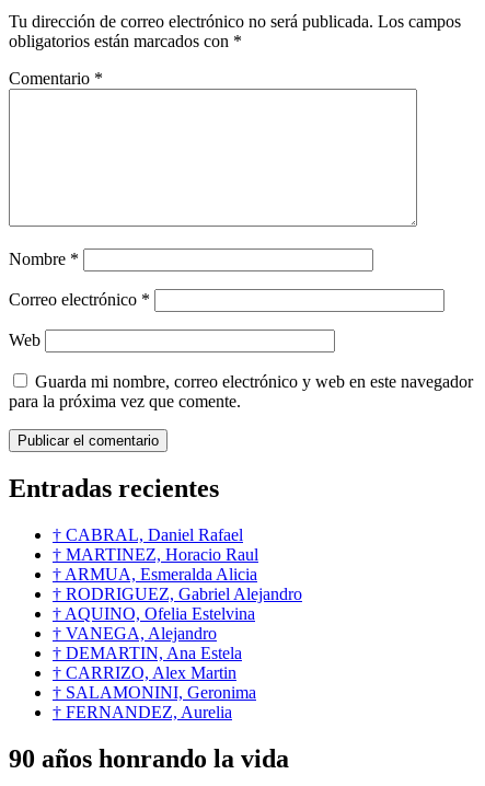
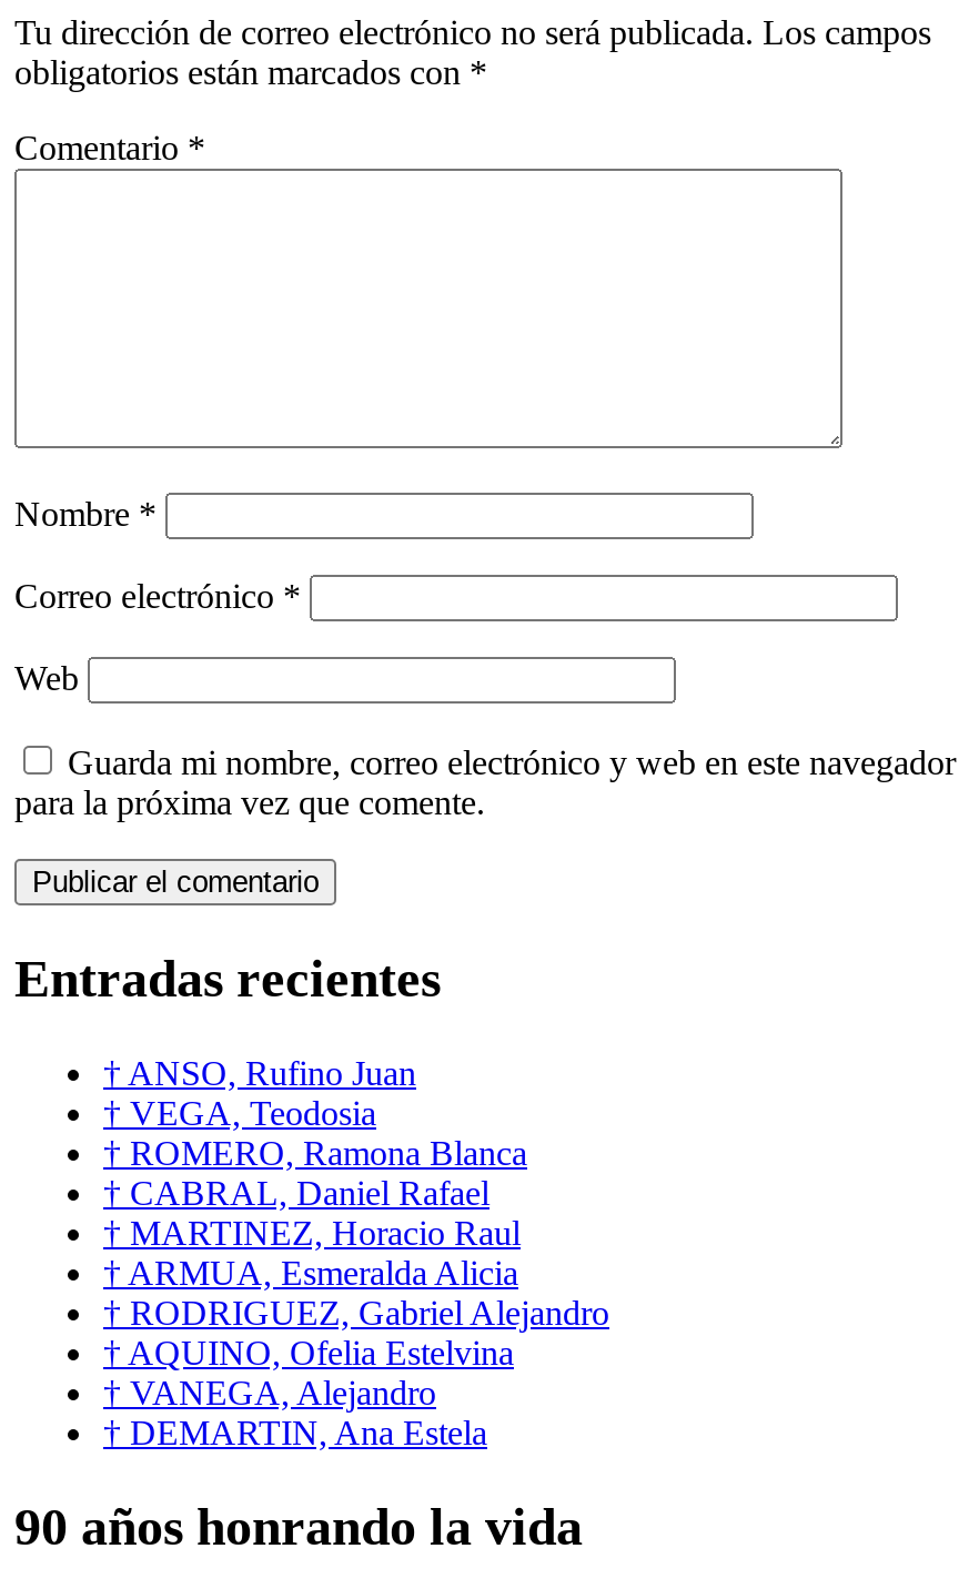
none -> [103,1054,527,1172] † ANSO, Rufino Juan | † VEGA, Teodosia | † ROMERO, Ramona Blanca
moved [53,525,302,662] -> [103,1174,609,1451]: † CABRAL, Daniel Rafael | † MARTINEZ, Horacio Raul | † ARMUA, Esmeralda Alicia | † RODRIGUEZ, Gabriel Alejandro | † AQUINO, Ofelia Estelvina | † VANEGA, Alejandro | † DEMARTIN, Ana Estela
[53,663,256,721] † CARRIZO, Alex Martin | † SALAMONINI, Geronima | † FERNANDEZ, Aurelia -> none

